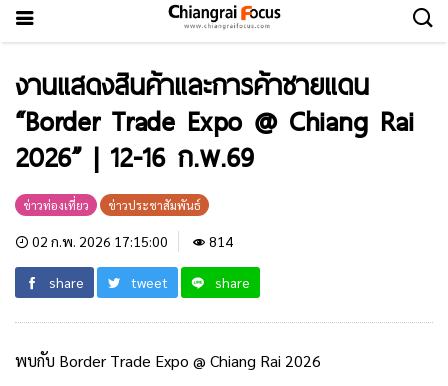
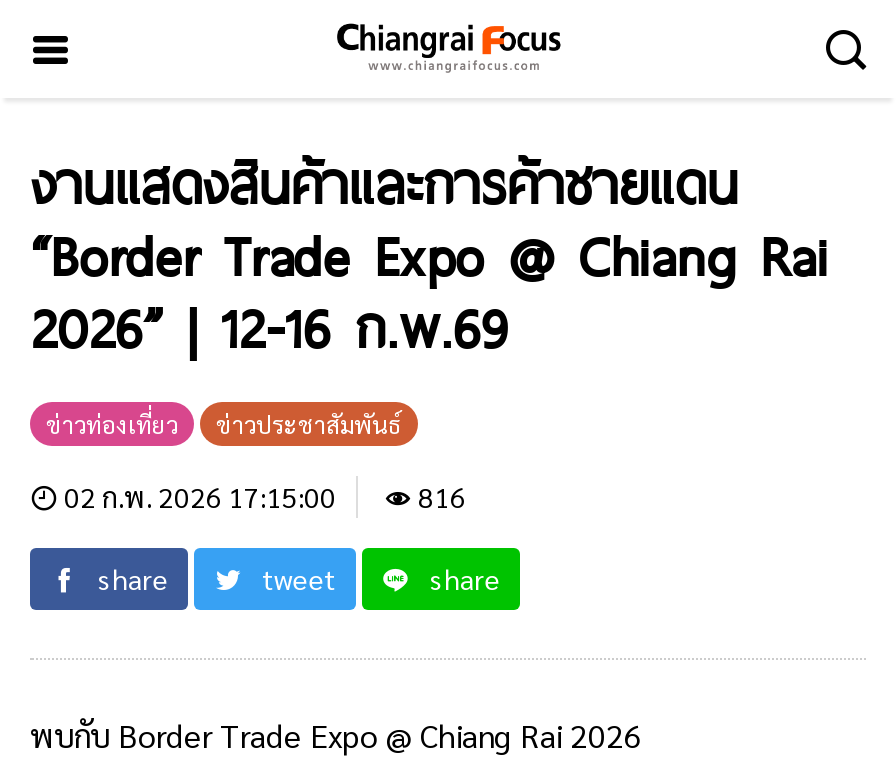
[206,232,233,250] 814 -> [412,478,466,514] 816

